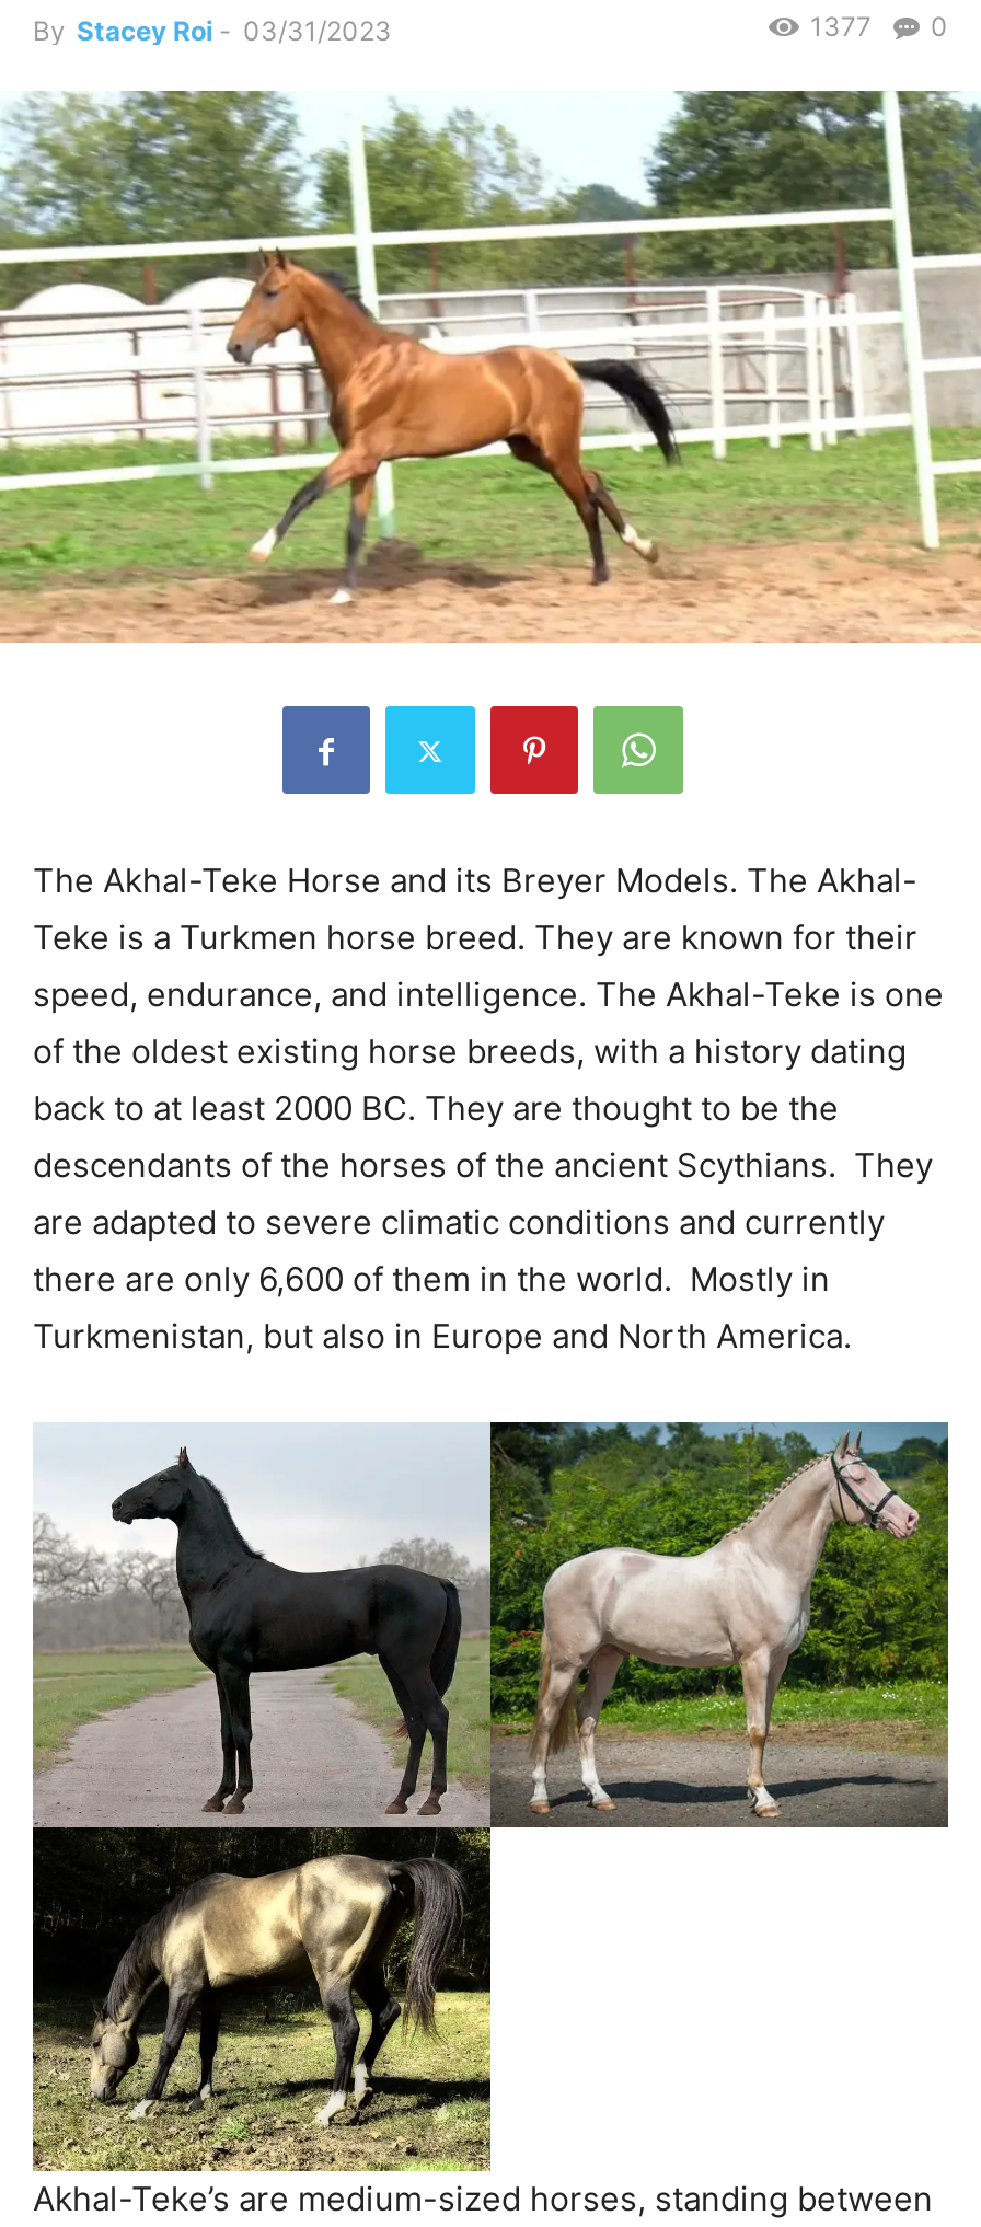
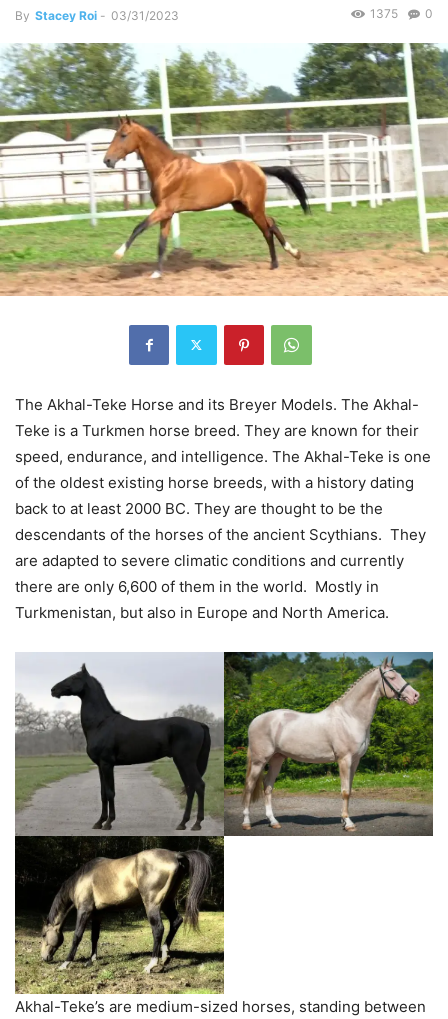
[810,10,948,43] 1377 0 -> [370,6,433,21] 1375 0

